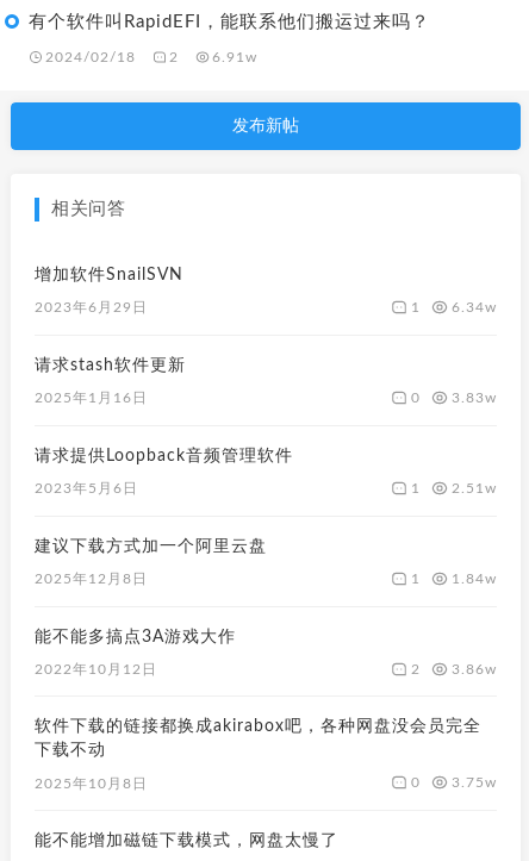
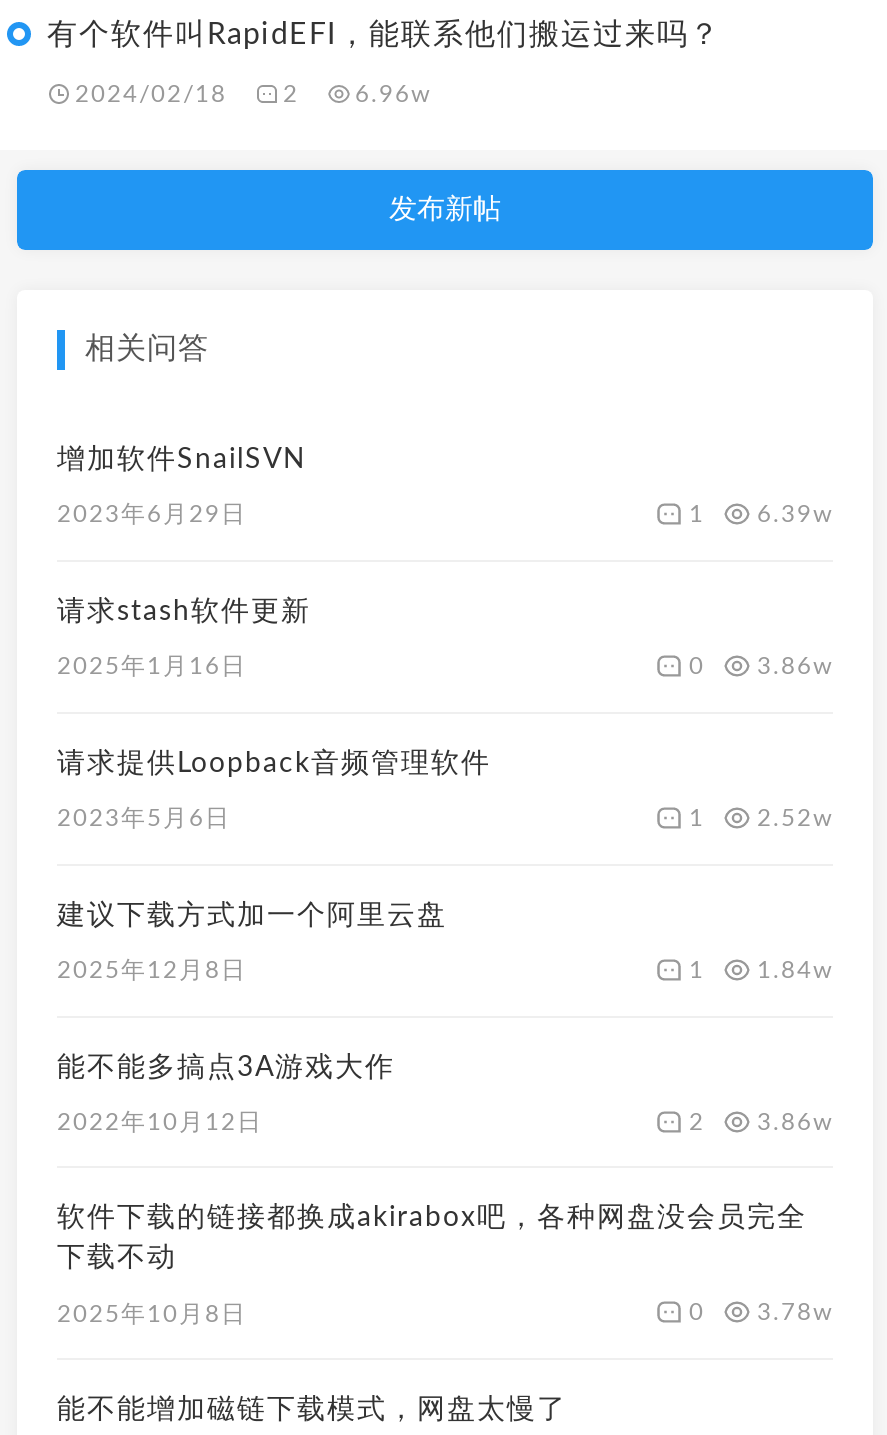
[212,50,257,64] 6.91w -> [355,82,431,106] 6.96w
[411,300,497,314] 1 6.34w -> [689,502,833,526] 1 6.39w
[411,390,497,405] 0 3.83w -> [689,654,833,678] 0 3.86w
[411,481,497,495] 1 2.51w -> [689,805,833,829] 1 2.52w
[411,776,497,790] 0 3.75w -> [689,1301,833,1325] 0 3.78w

